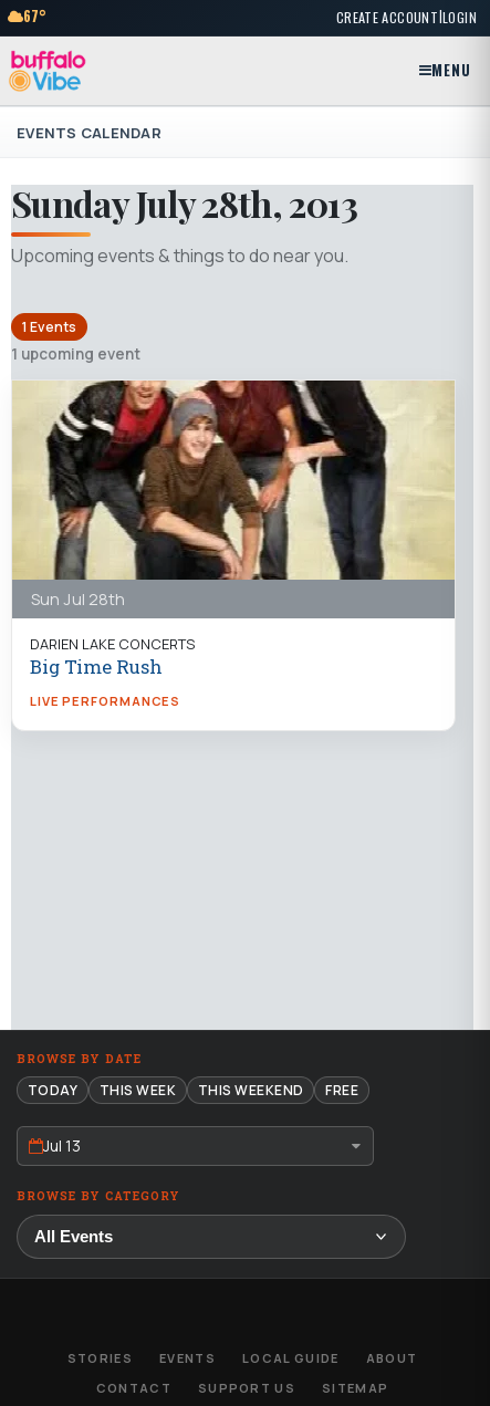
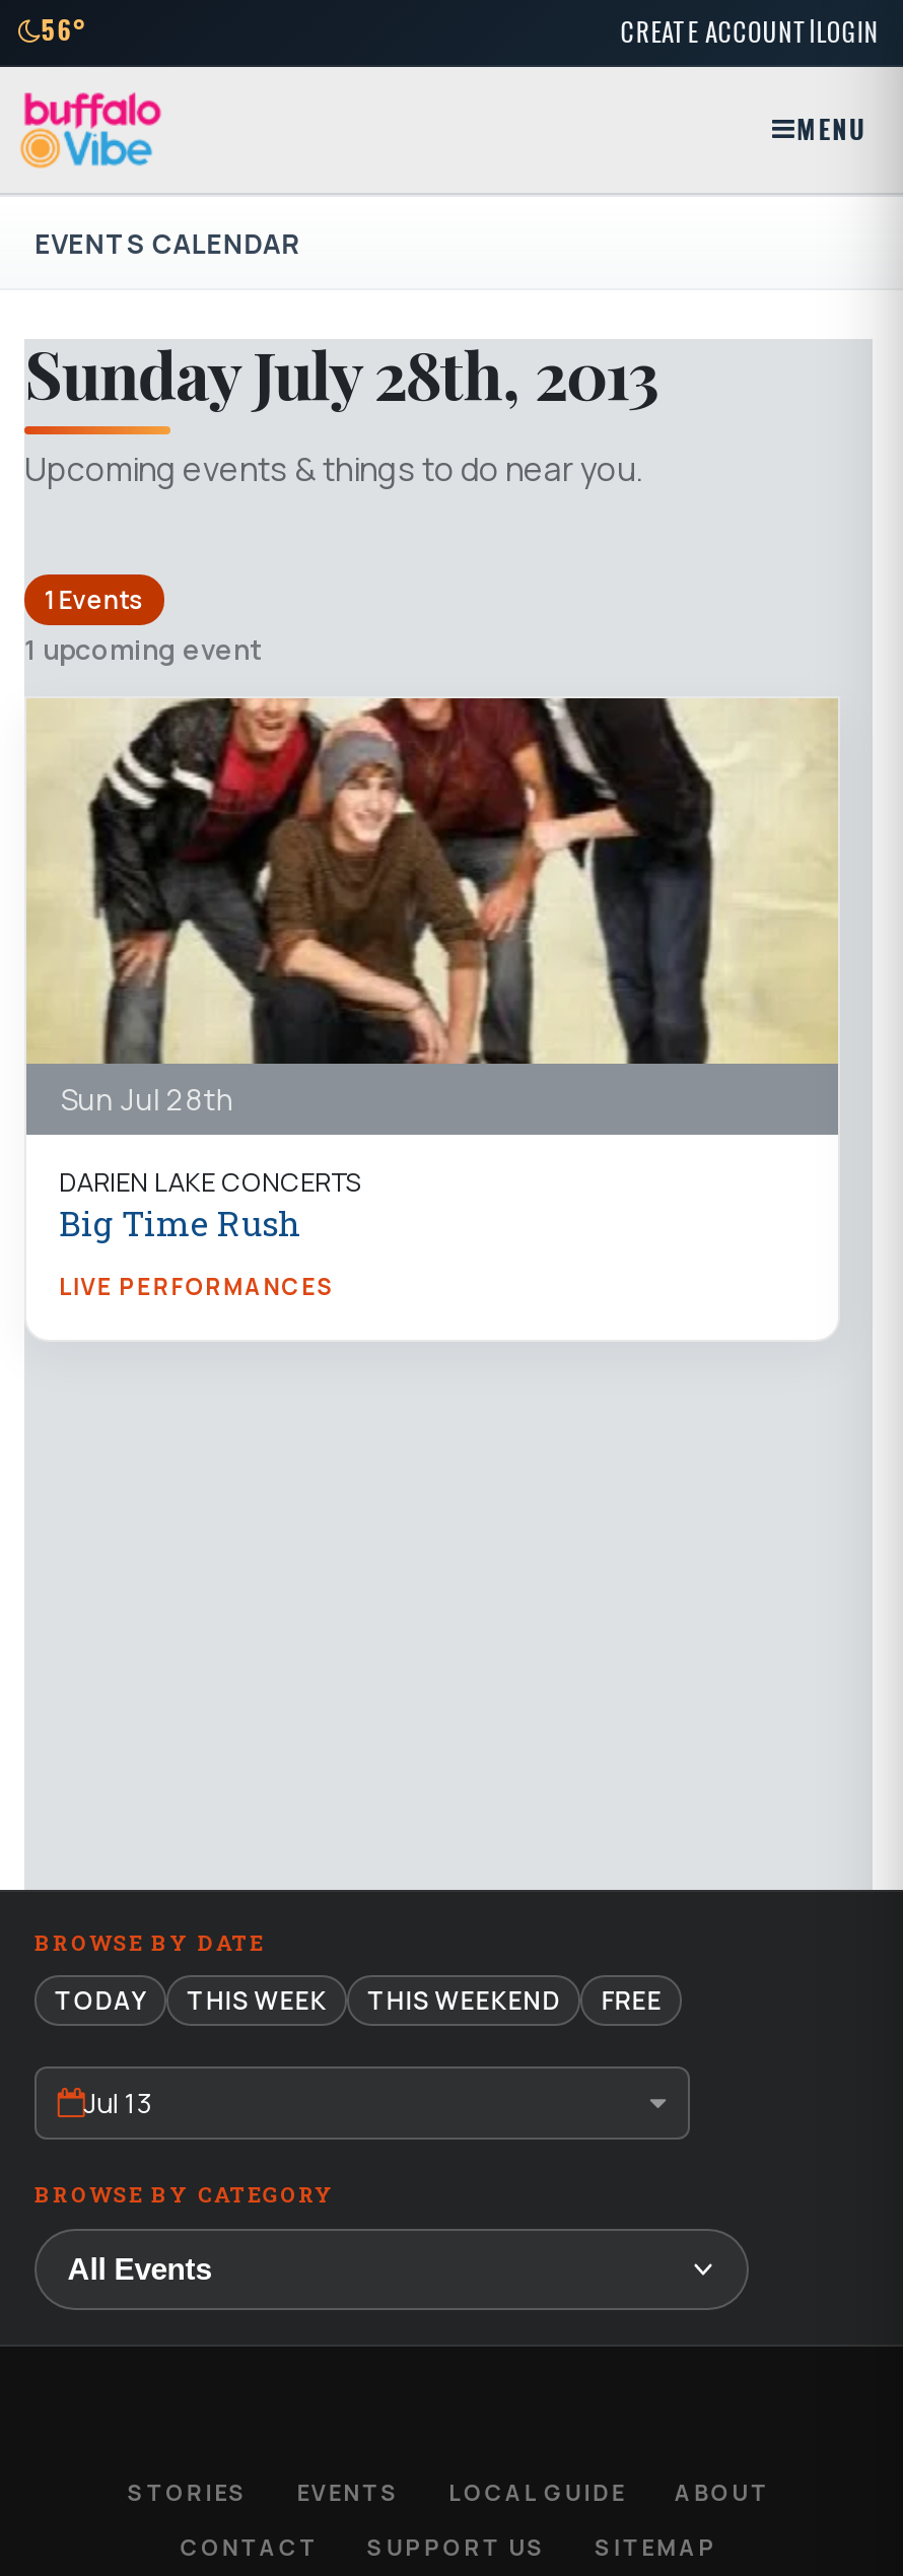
[24,6,47,27] 67° -> [41,10,86,49] 56°

